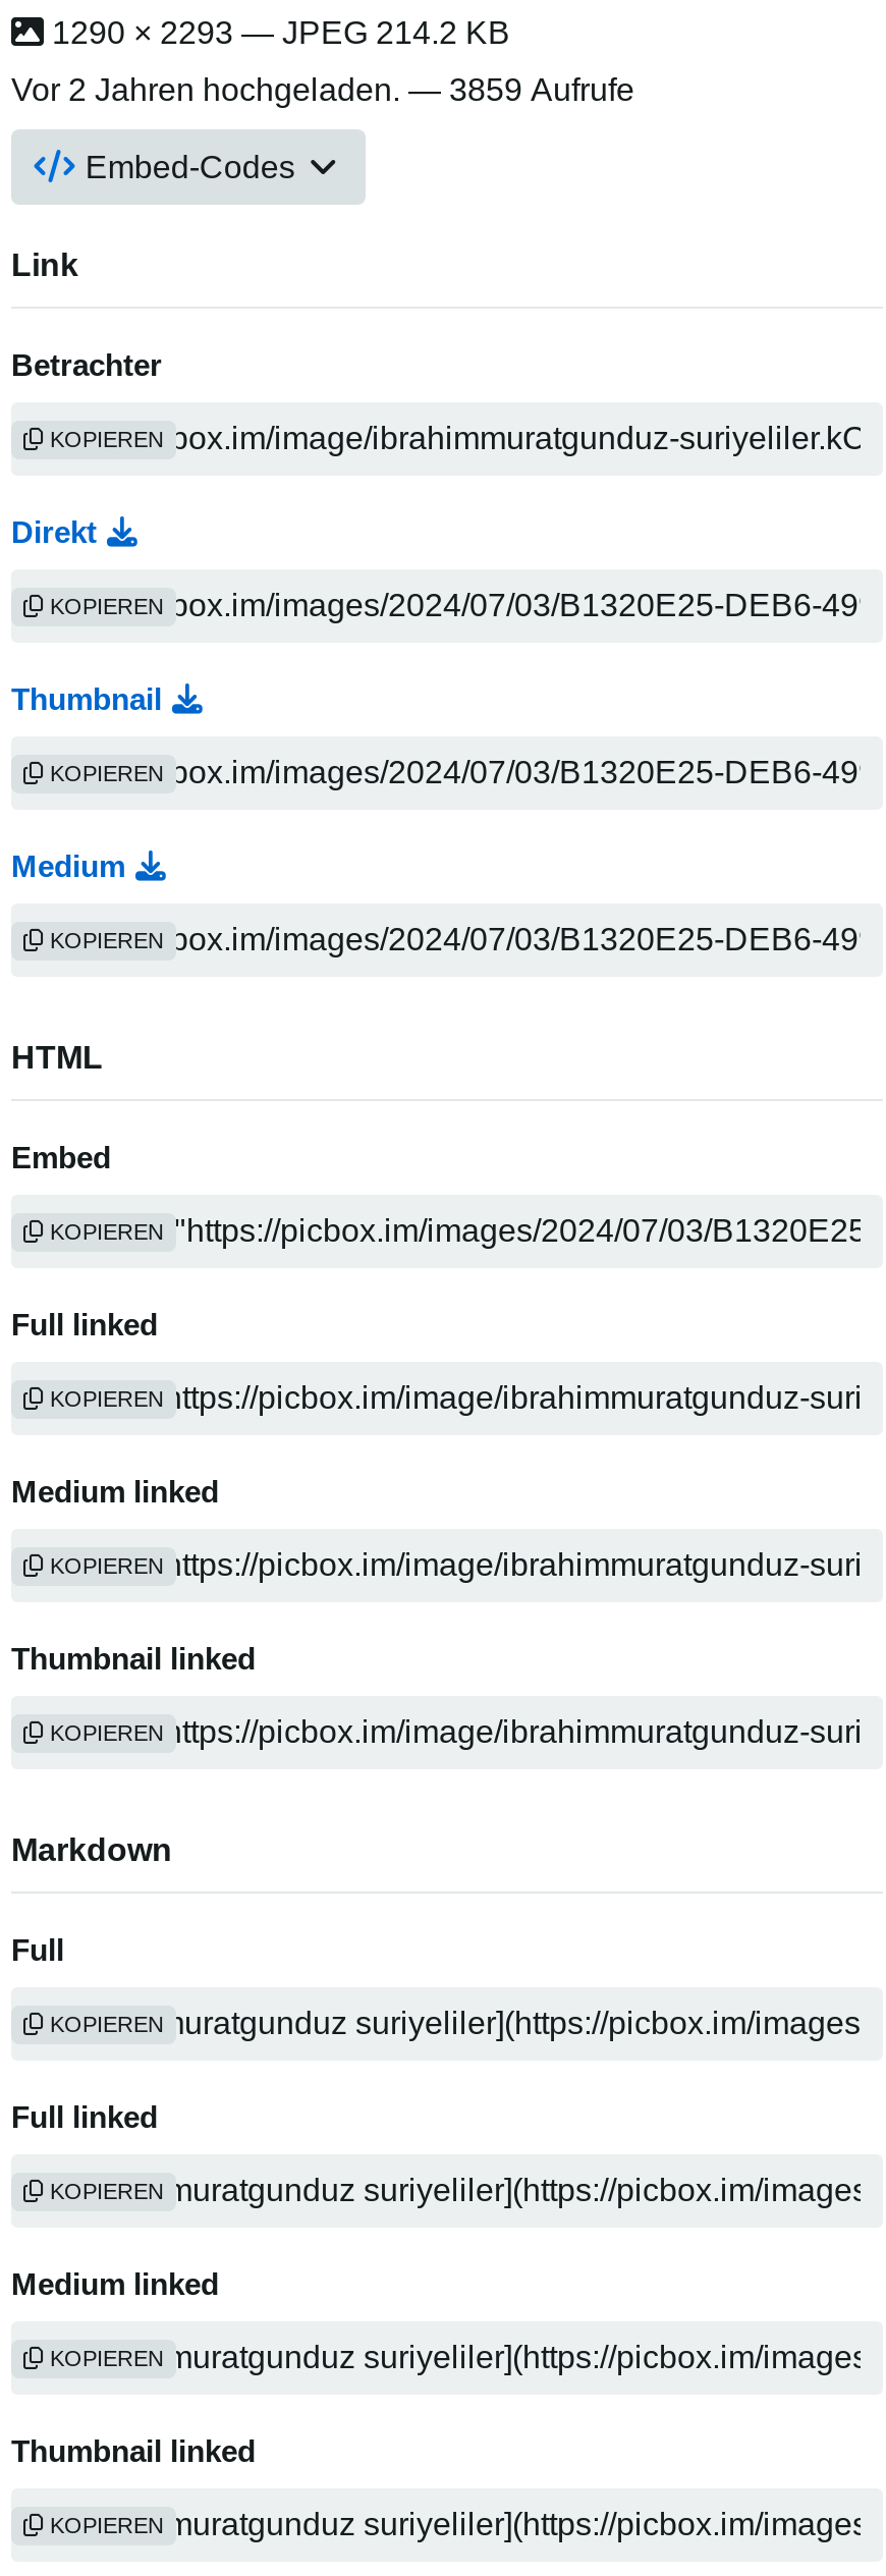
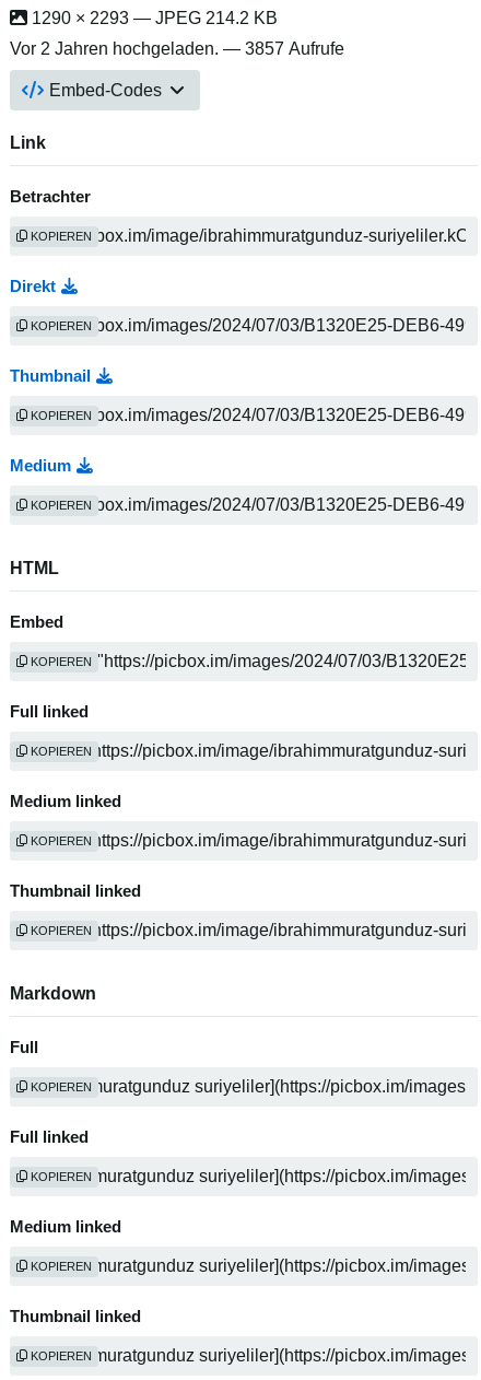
[11,73,634,108] Vor 2 Jahren hochgeladen. — 3859 Aufrufe -> [10,40,344,58] Vor 2 Jahren hochgeladen. — 3857 Aufrufe

